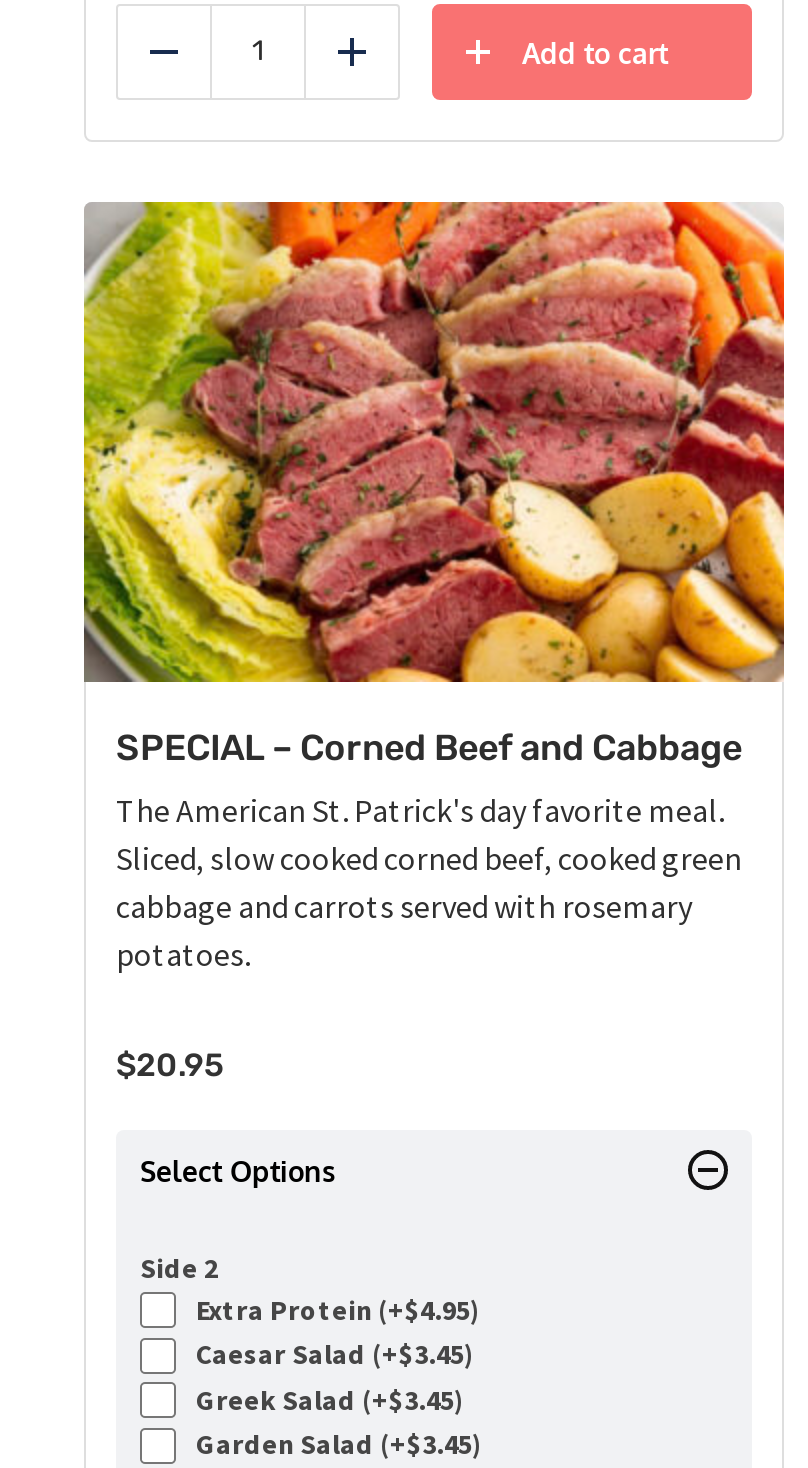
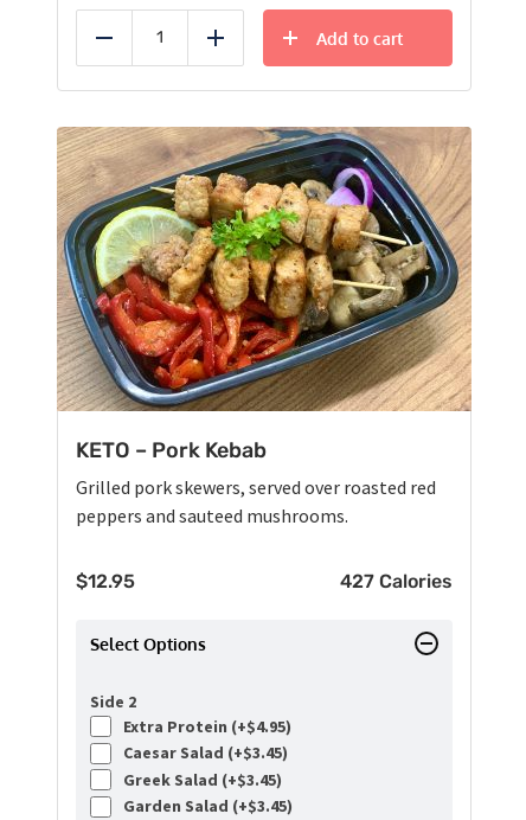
[82,200,786,770] [image] | SPECIAL – Corned Beef and Cabbage -> [57,127,472,463] [image] | KETO – Pork Kebab
[116,790,742,974] The American St. Patrick's day favorite meal. | Sliced, slow cooked corned beef, cooked green | cabbage and carrots served with rosemary | potatoes. -> [76,475,436,527] Grilled pork skewers, served over roasted red | peppers and sauteed mushrooms.
[116,1046,224,1084] $20.95 -> [76,570,453,592] $12.95 | 427 Calories

